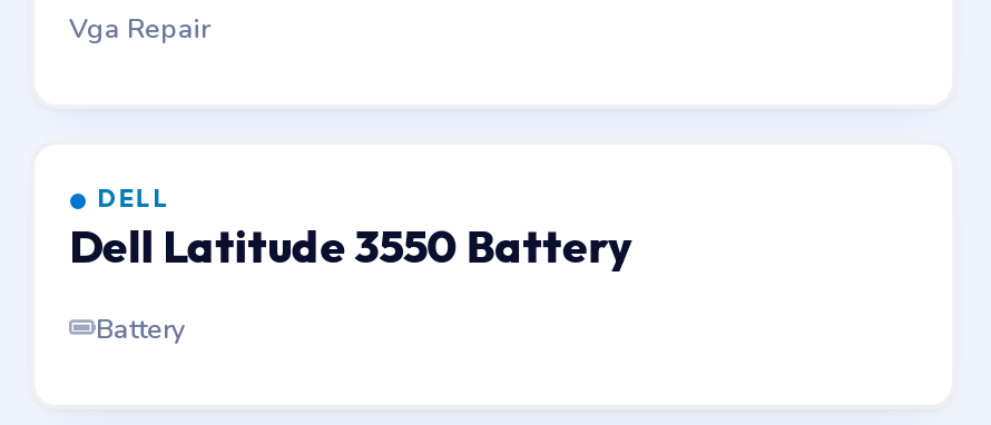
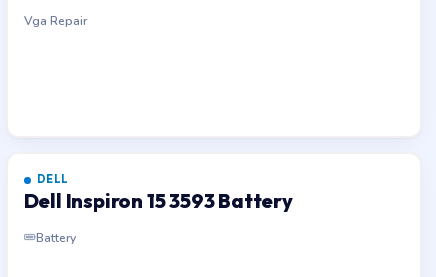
[69,219,632,275] Dell Latitude 3550 Battery -> [23,188,293,213] Dell Inspiron 15 3593 Battery

